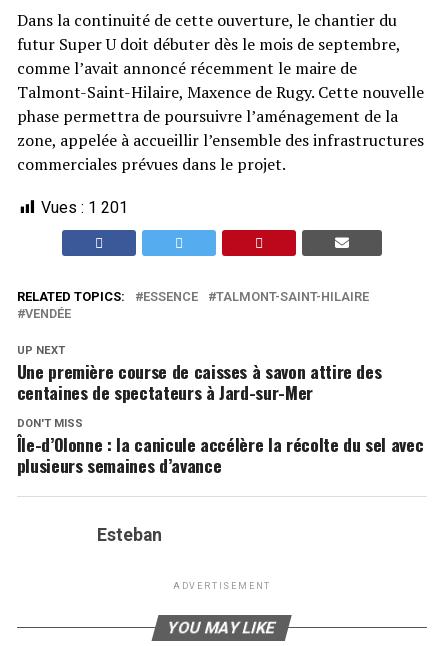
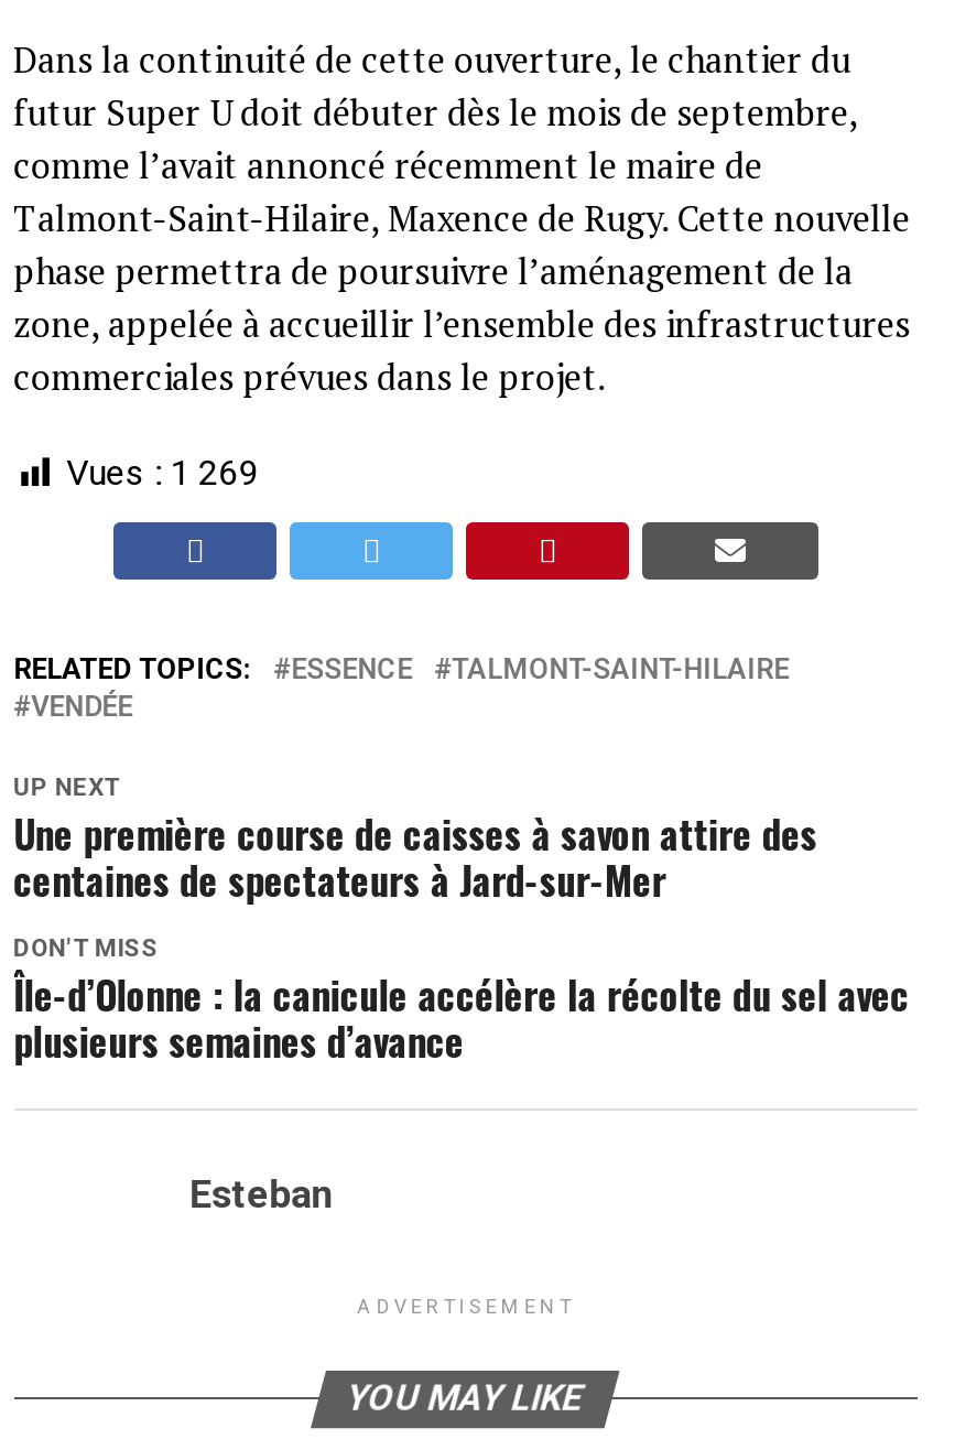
[41,198,128,217] Vues : 1 201 -> [67,452,258,494] Vues : 1 269

